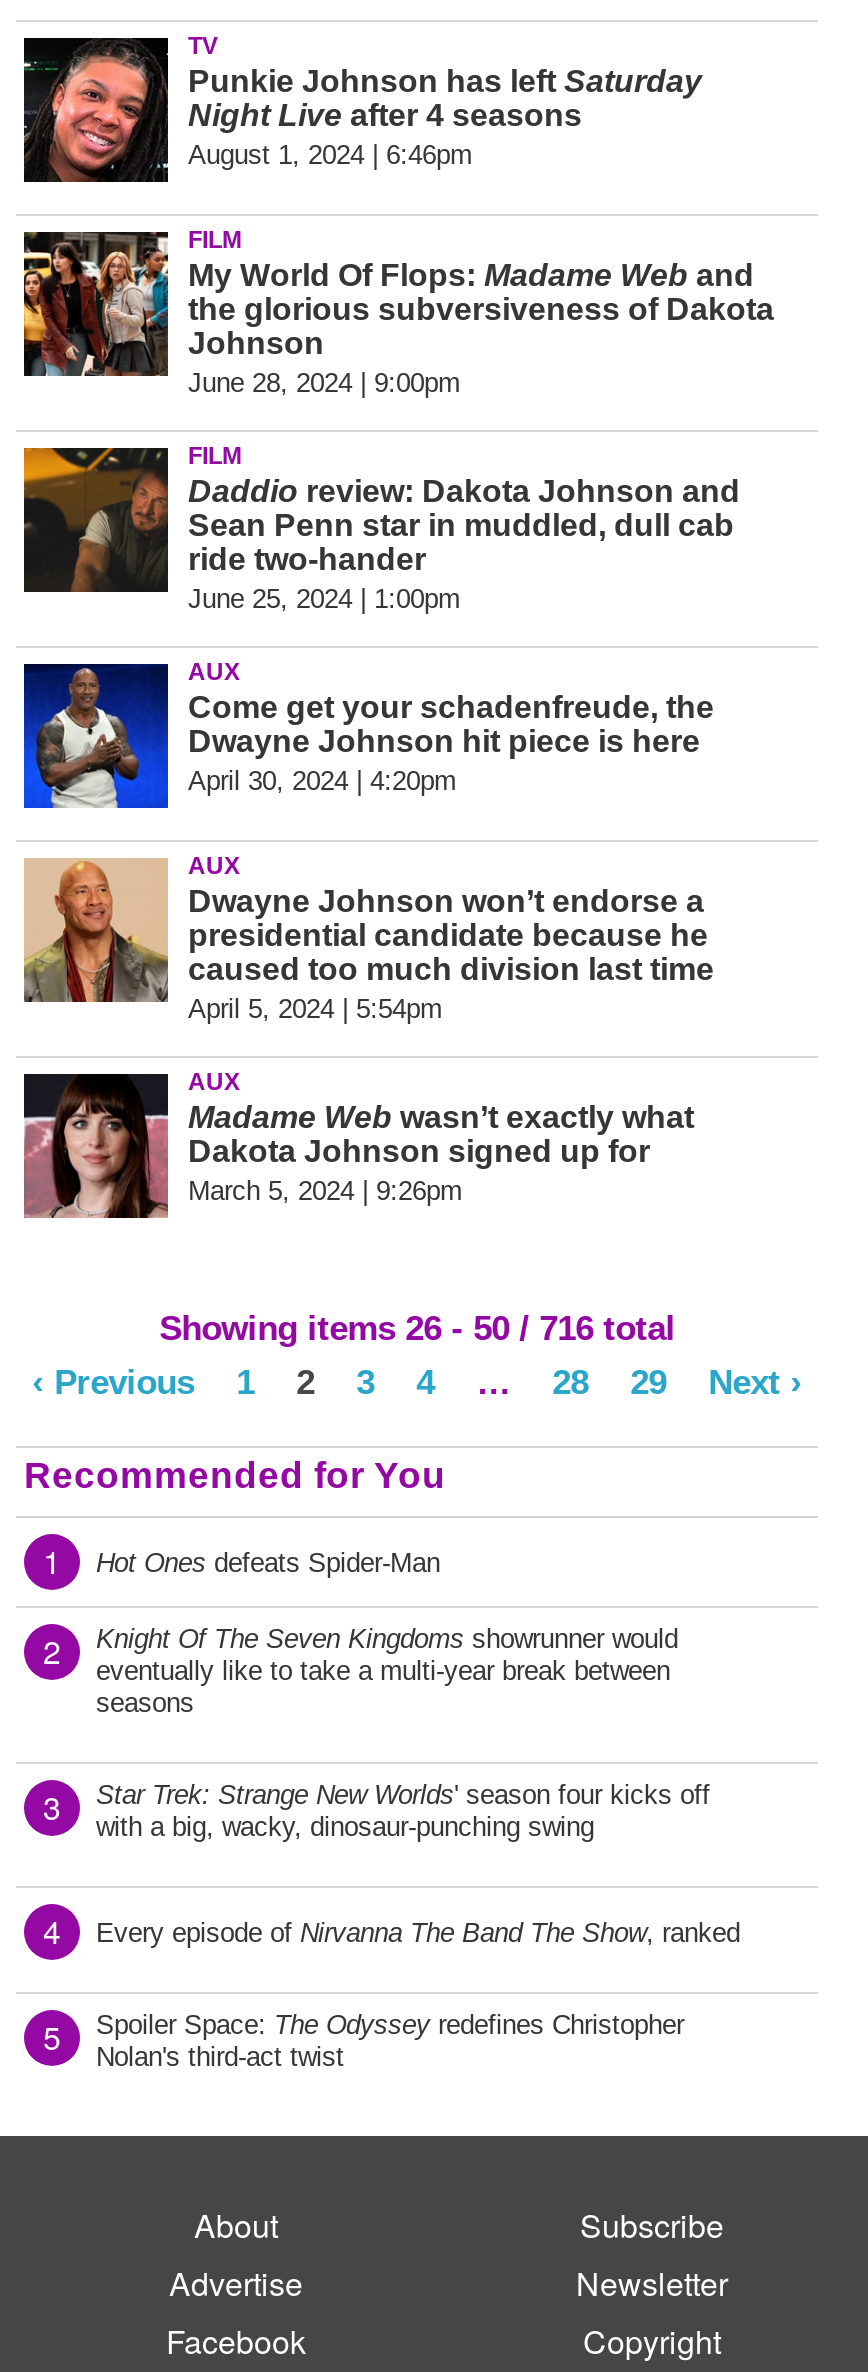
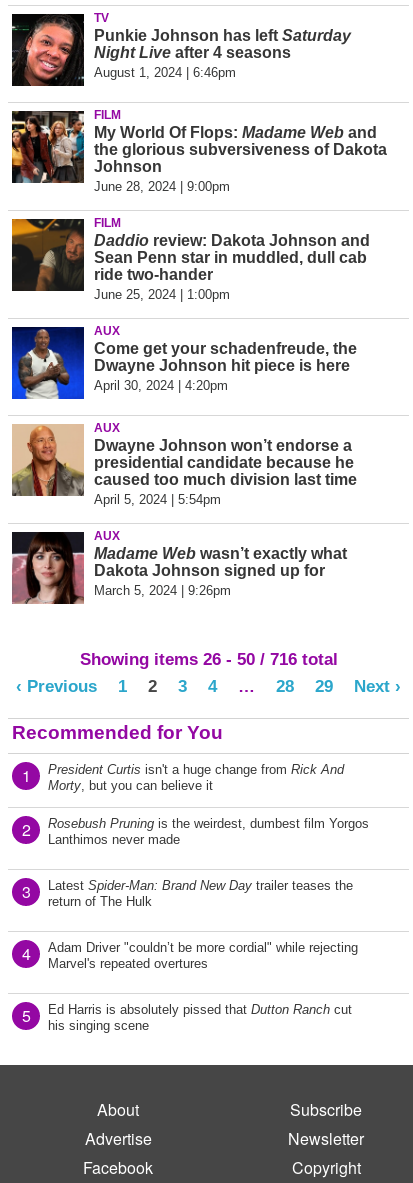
[96,1548,440,1578] Hot Ones defeats Spider-Man -> [48,762,344,793] President Curtis isn't a huge change from Rick And | Morty, but you can believe it
[96,1624,678,1718] Knight Of The Seven Kingdoms showrunner would | eventually like to take a multi-year break between | seasons -> [48,816,369,847] Rosebush Pruning is the weirdest, dumbest film Yorgos | Lanthimos never made
[96,1780,710,1842] Star Trek: Strange New Worlds ' season four kicks off | with a big, wacky, dinosaur-punching swing -> [48,878,353,909] Latest Spider-Man: Brand New Day trailer teases the | return of The Hulk
[96,1918,740,1948] Every episode of Nirvanna The Band The Show, ranked -> [48,940,358,971] Adam Driver "couldn’t be more cordial" while rejecting | Marvel's repeated overtures
[96,2010,684,2072] Spoiler Space: The Odyssey redefines Christopher | Nolan's third-act twist -> [48,1002,352,1033] Ed Harris is absolutely pissed that Dutton Ranch cut | his singing scene

